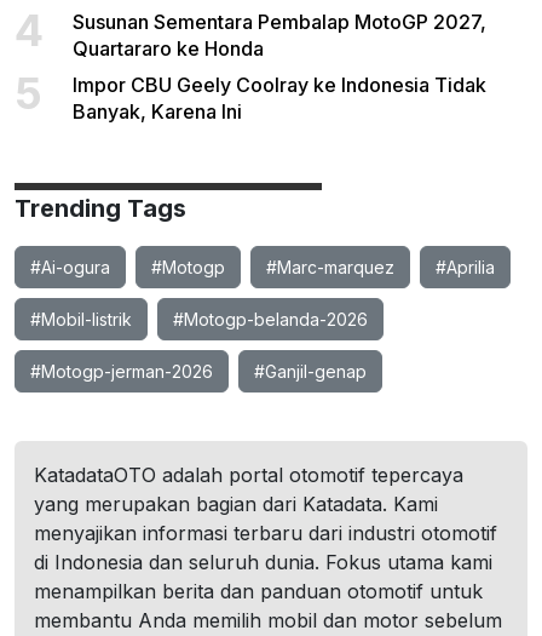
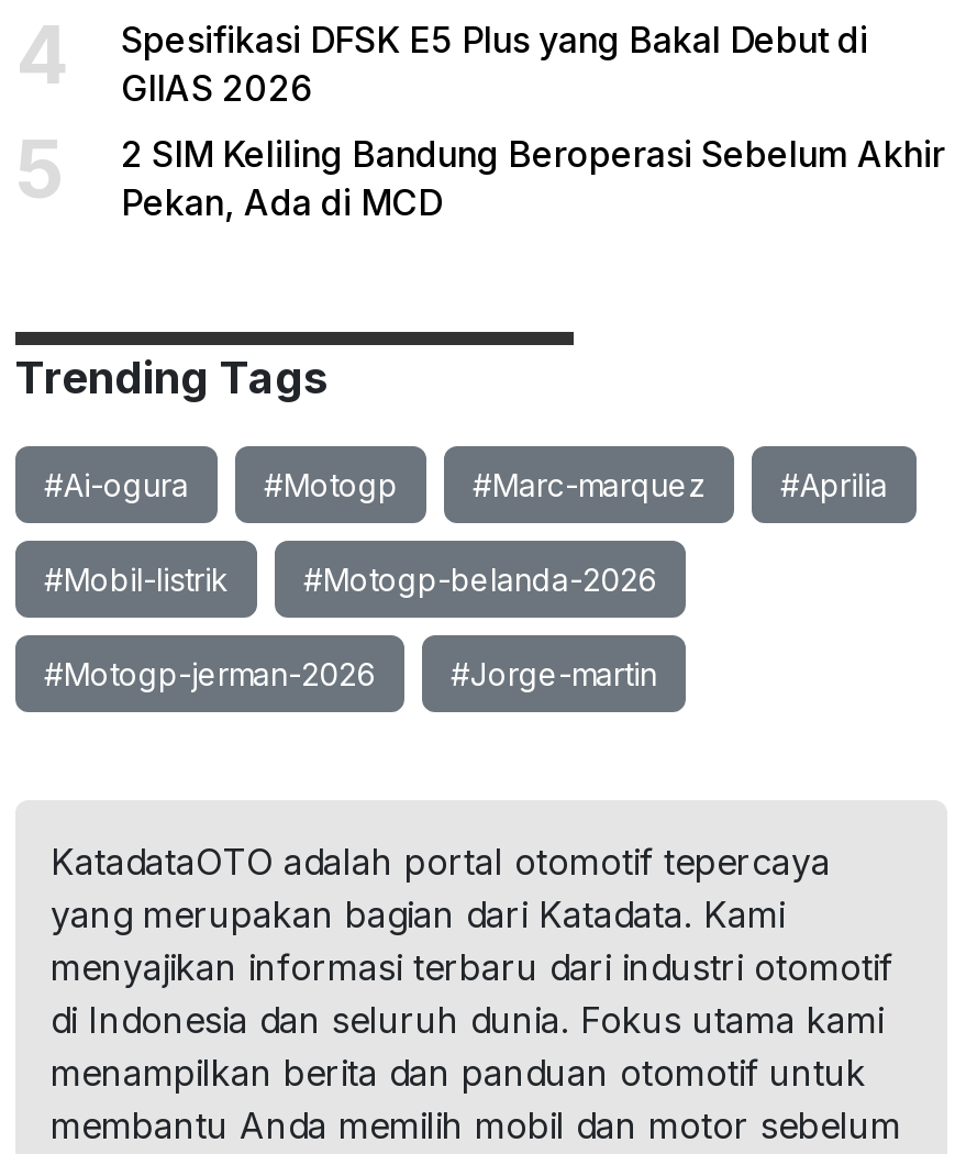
[73,10,486,61] Susunan Sementara Pembalap MotoGP 2027, | Quartararo ke Honda -> [121,18,868,110] Spesifikasi DFSK E5 Plus yang Bakal Debut di | GIIAS 2026
[73,73,486,124] Impor CBU Geely Coolray ke Indonesia Tidak | Banyak, Karena Ini -> [121,132,945,224] 2 SIM Keliling Bandung Beroperasi Sebelum Akhir | Pekan, Ada di MCD
[254,361,367,382] #Ganjil-genap -> [451,655,657,692] #Jorge-martin

